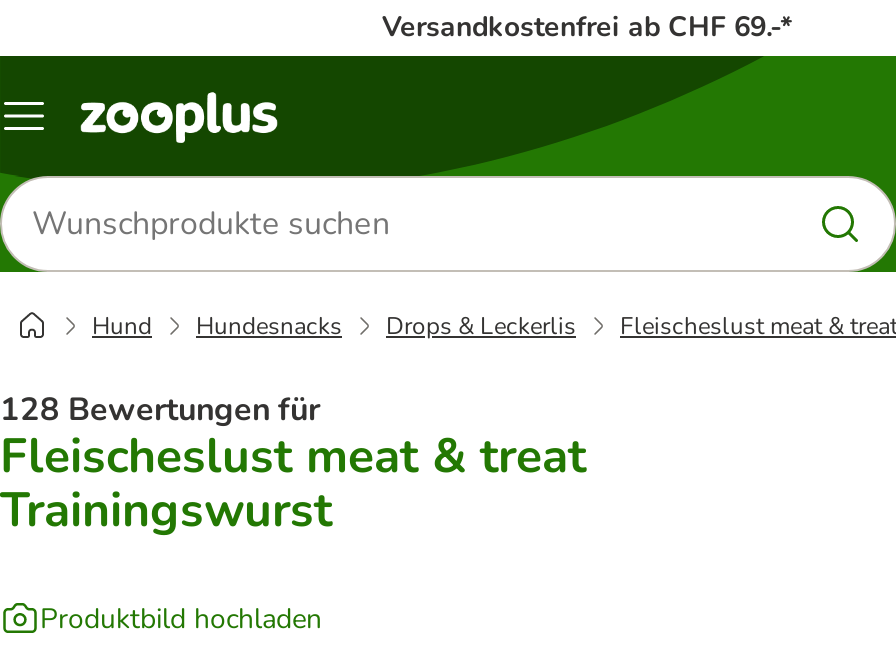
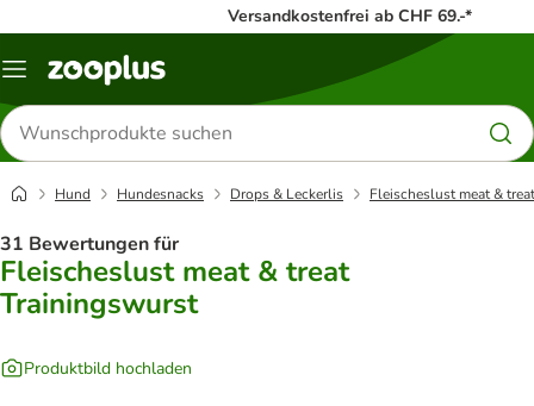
[0,388,320,432] 128 Bewertungen für -> [0,231,179,257] 31 Bewertungen für

